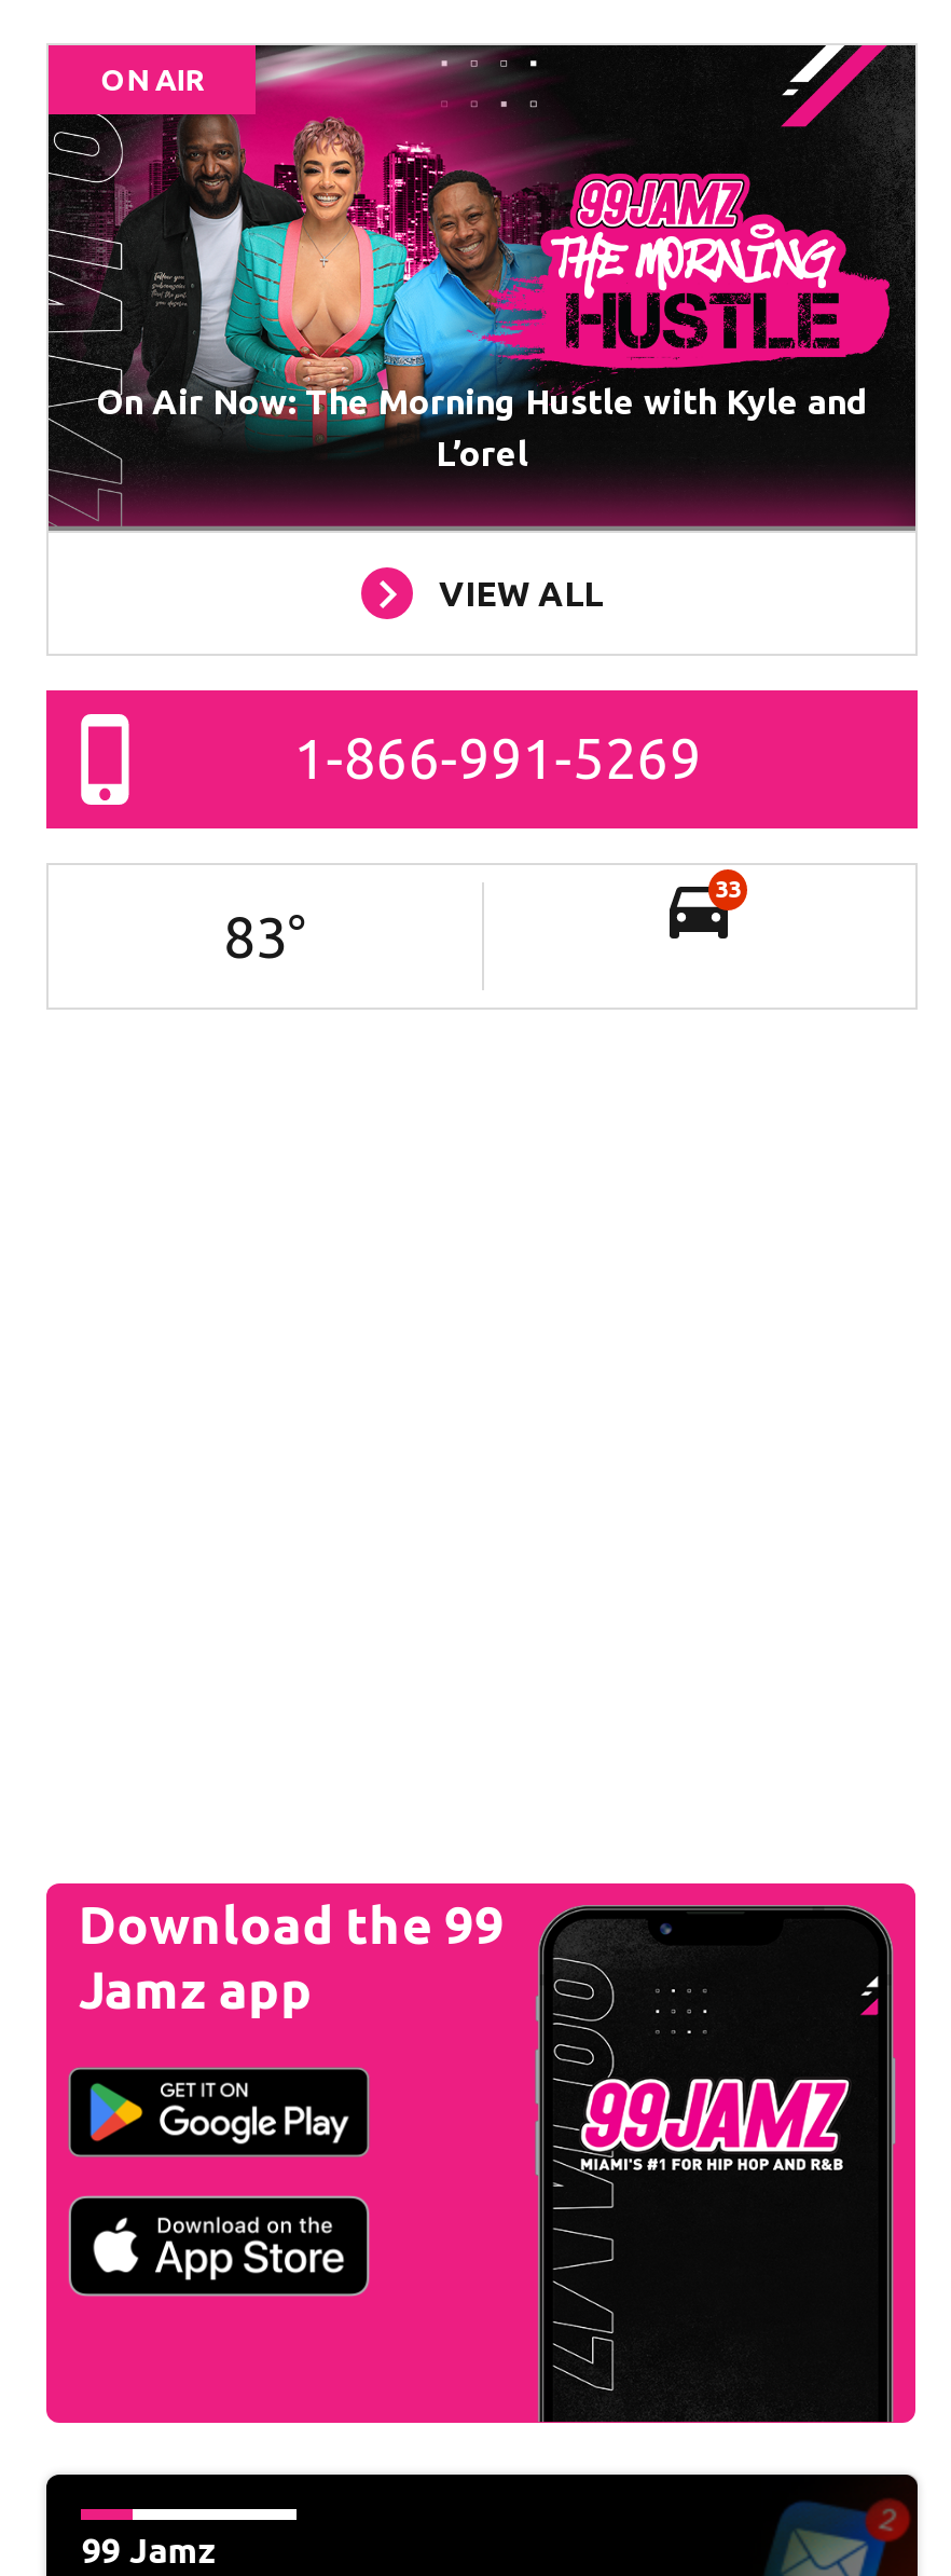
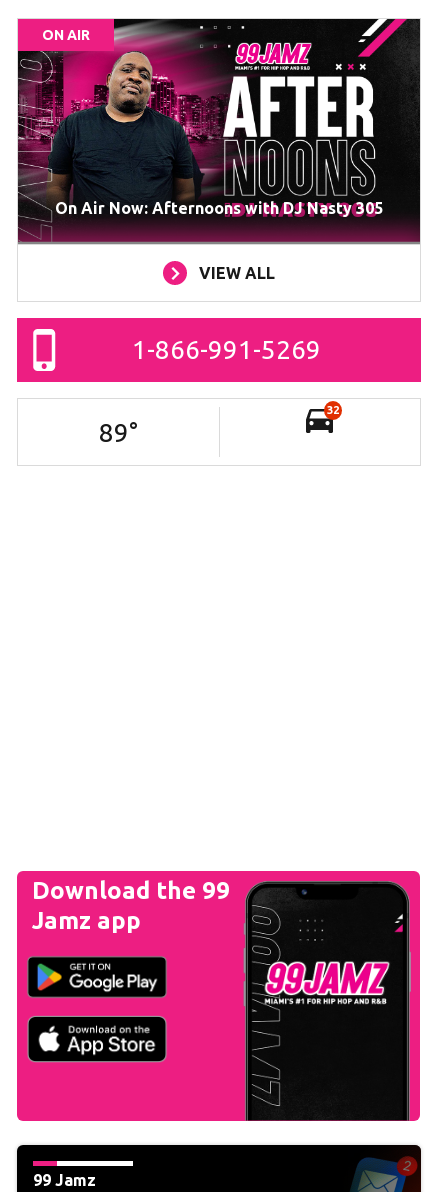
[49,43,892,473] [image] | On Air Now: The Morning Hustle with Kyle and | L’orel -> [18,19,408,217] [image] | On Air Now: Afternoons with DJ Nasty 305
[716,877,742,903] 33 -> [327,404,339,416] 32
[223,906,308,968] 83° -> [99,418,138,447] 89°

